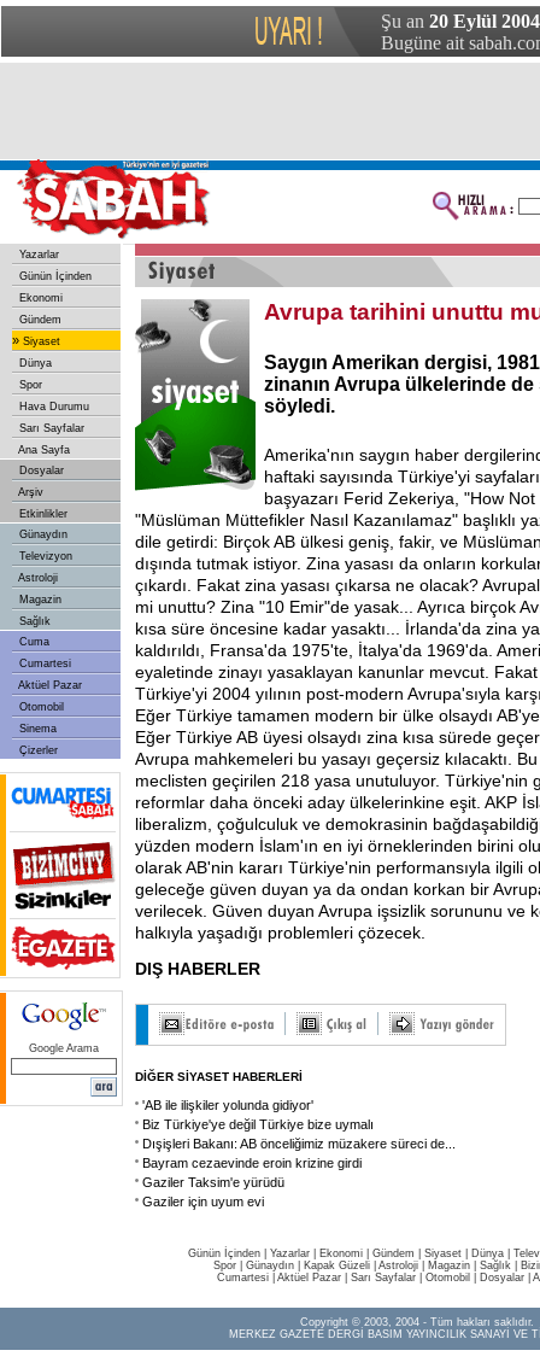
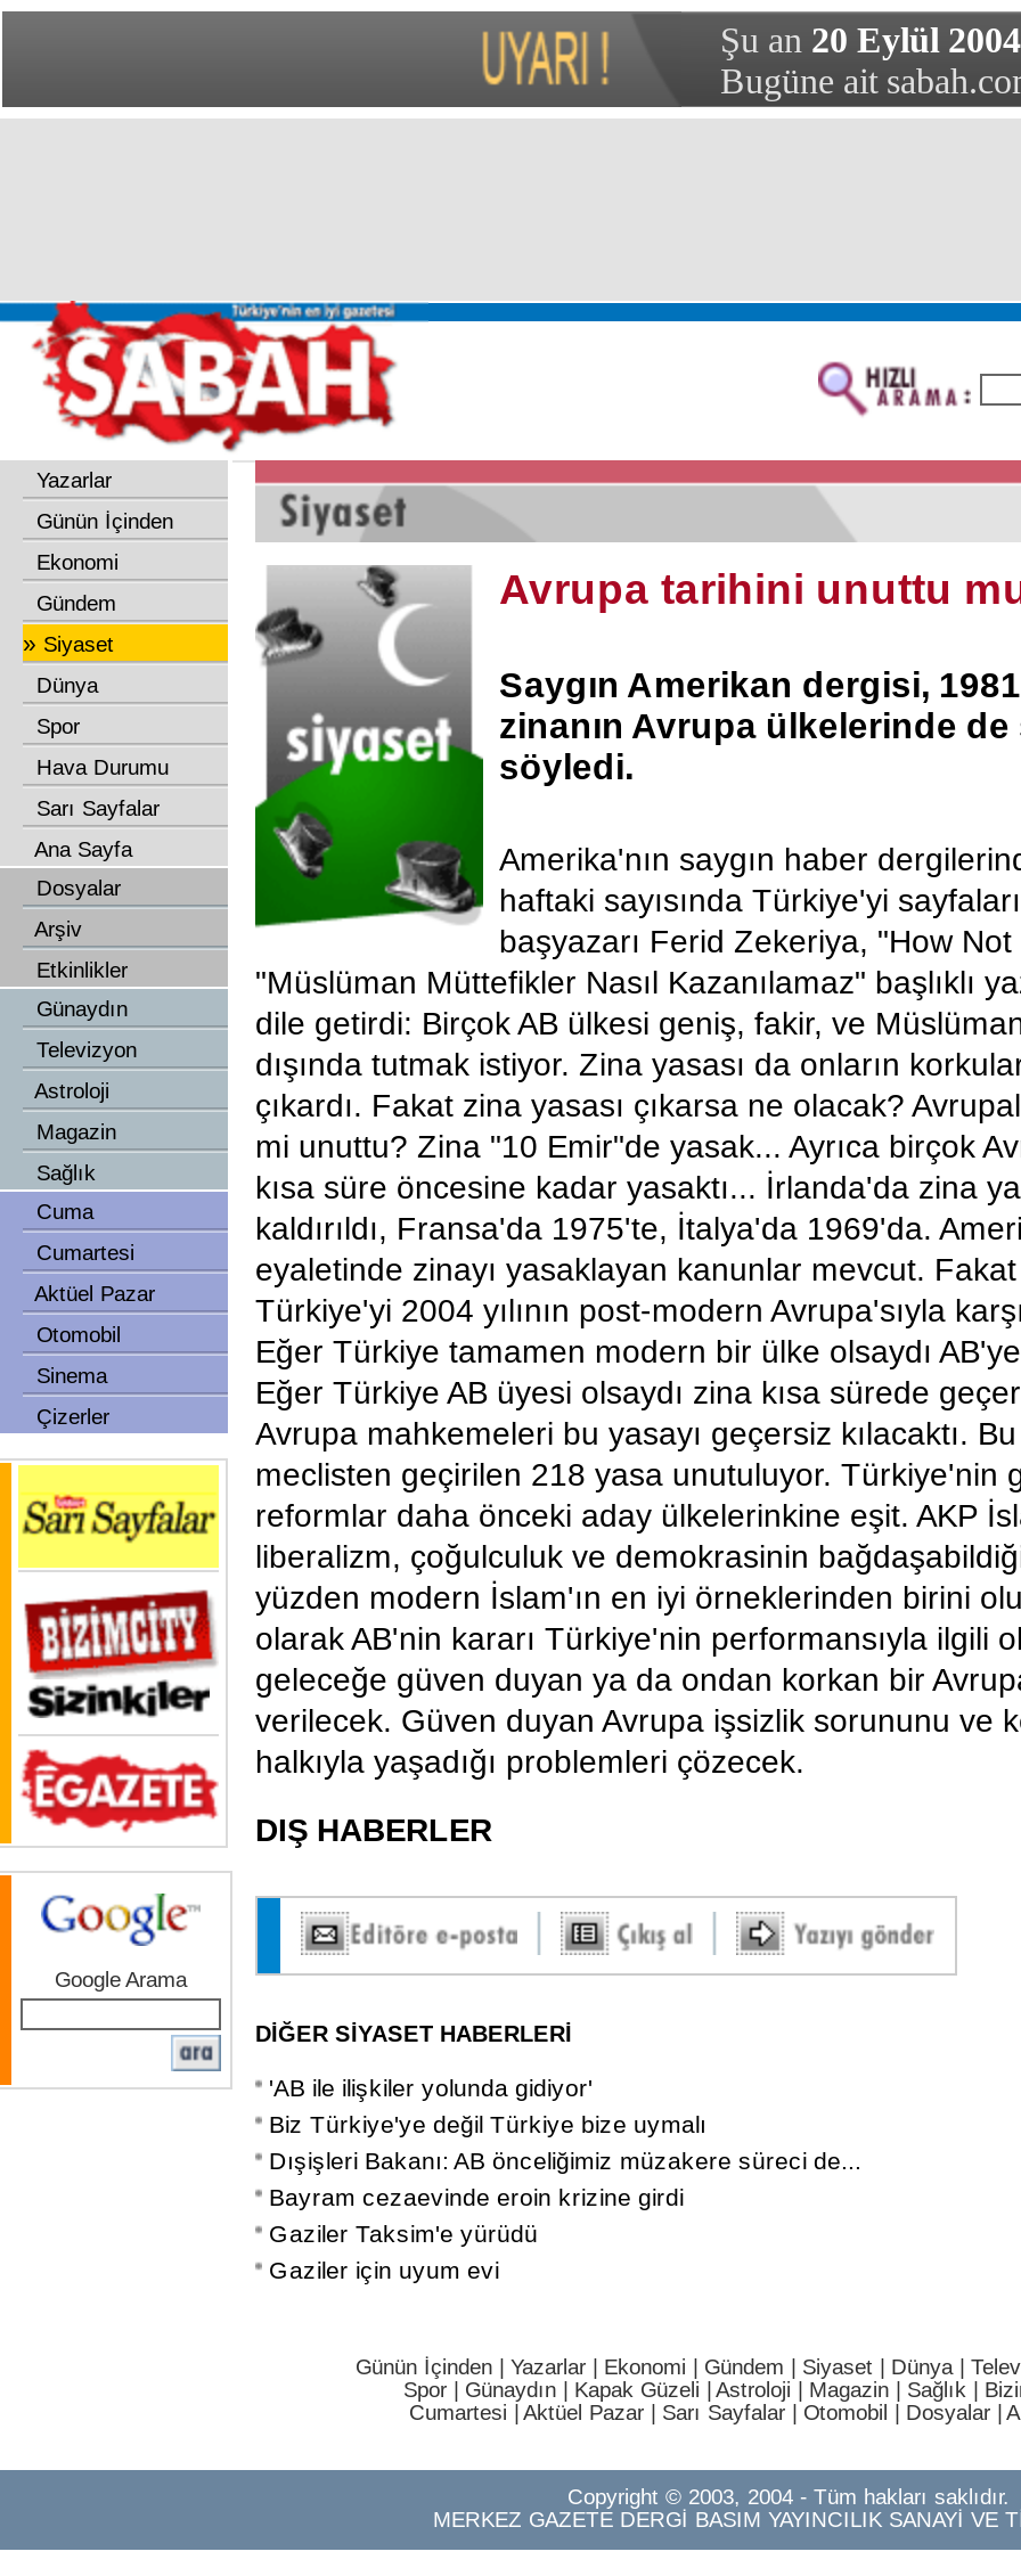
[10,776,116,830] [image] -> [16,1463,221,1570] [image]

